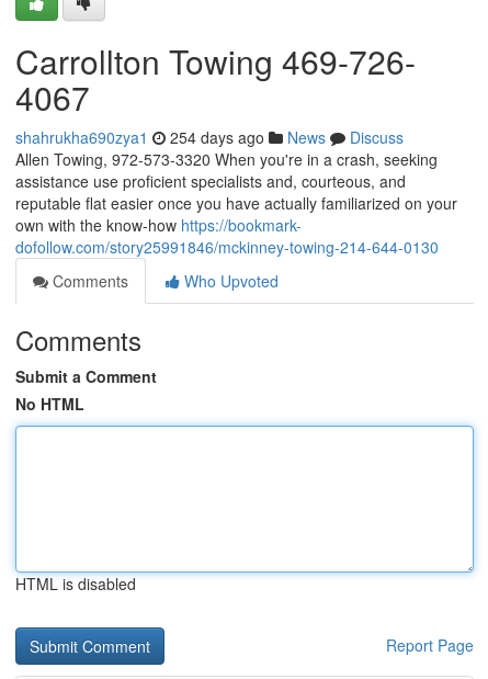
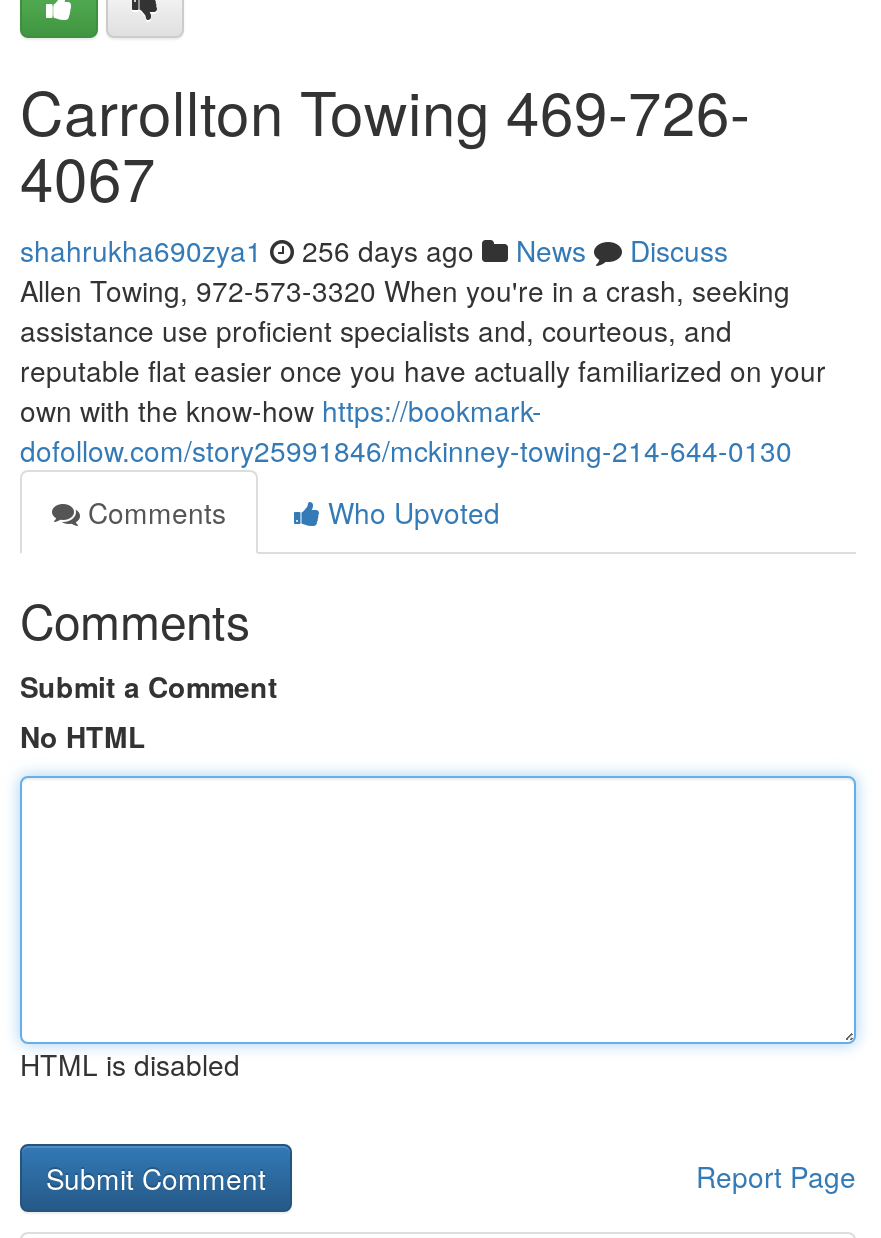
[15,126,404,148] shahrukha690zya1 254 days ago News Discuss -> [20,230,728,270] shahrukha690zya1 256 days ago News Discuss

